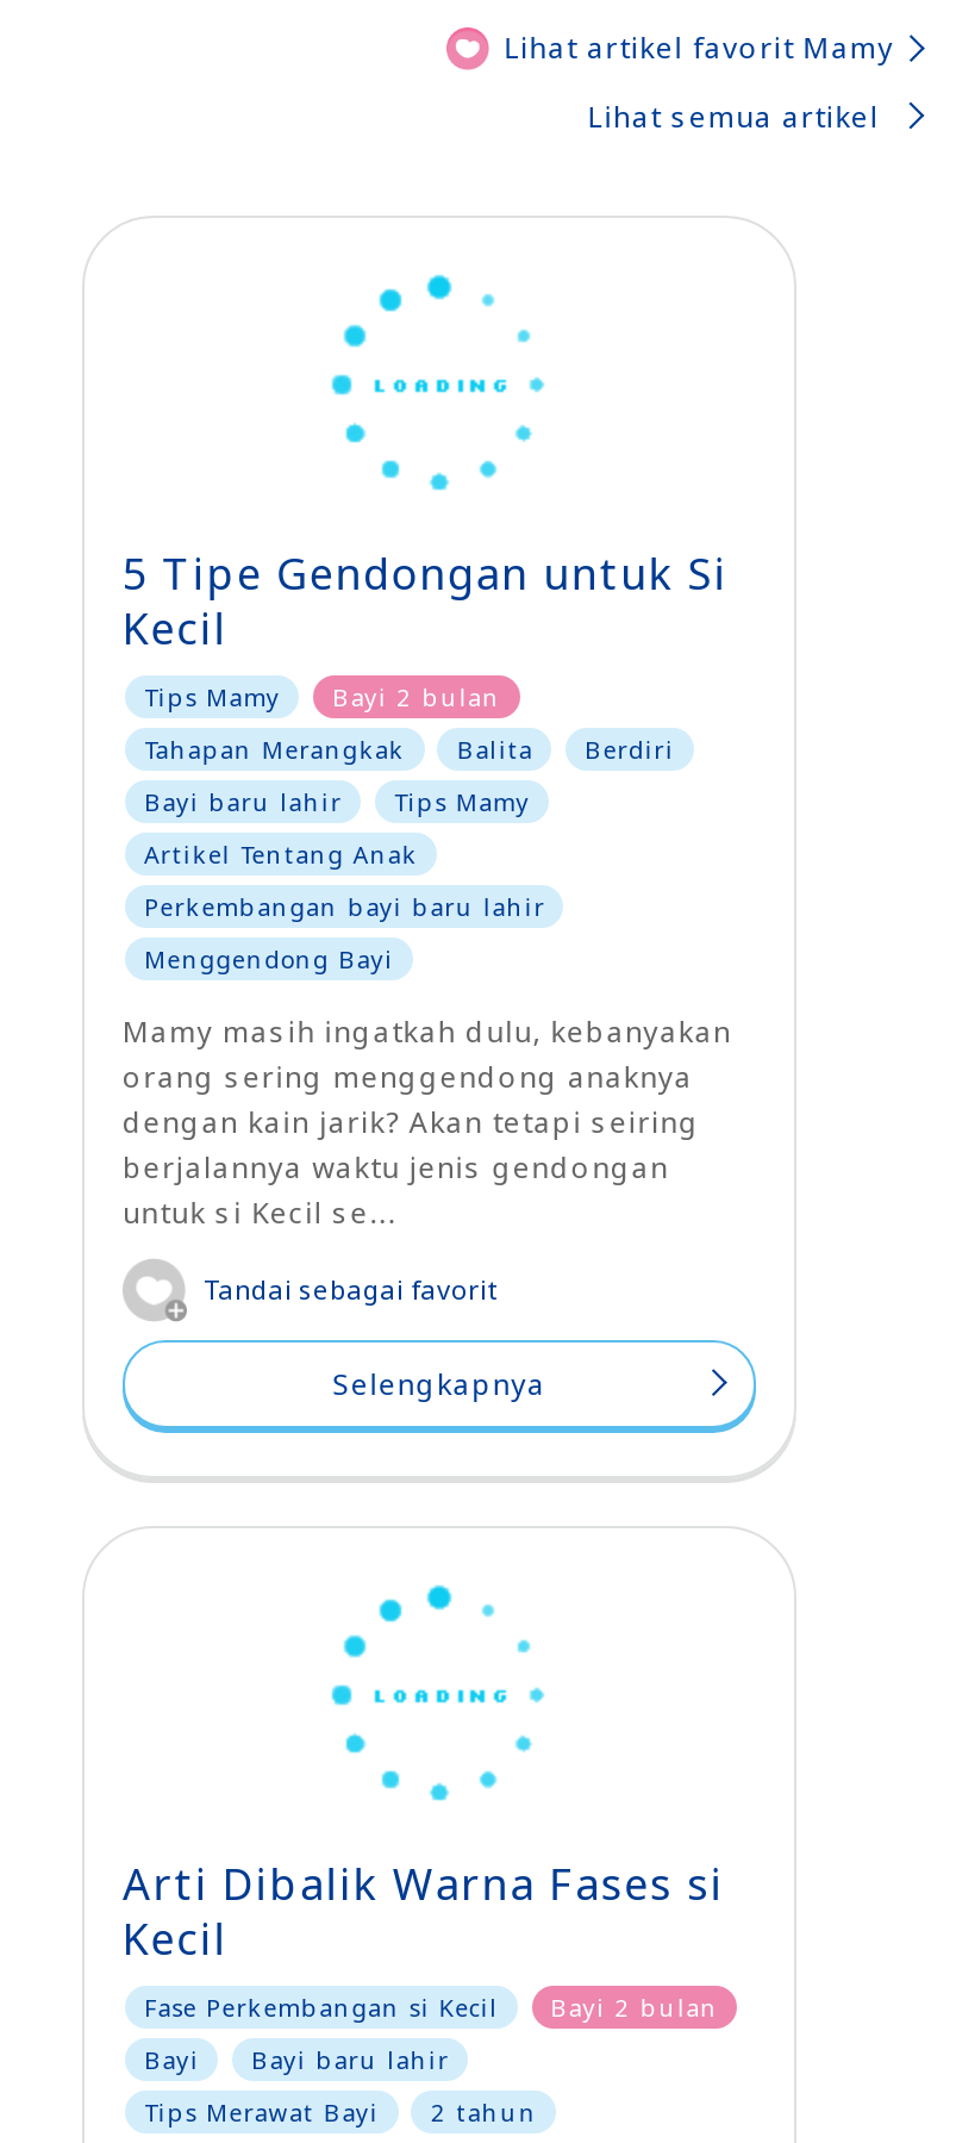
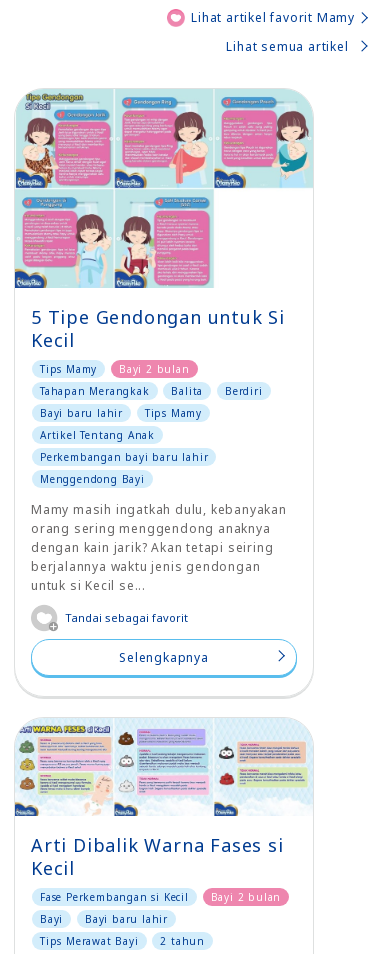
none -> [14,89,313,289] [image]
moved [123,544,732,1404] -> [31,305,287,666]: 5 Tipe Gendongan untuk Si | Kecil | Tips Mamy | ... | Tandai sebagai favorit | Selengkapnya
none -> [14,718,313,817] [image]

